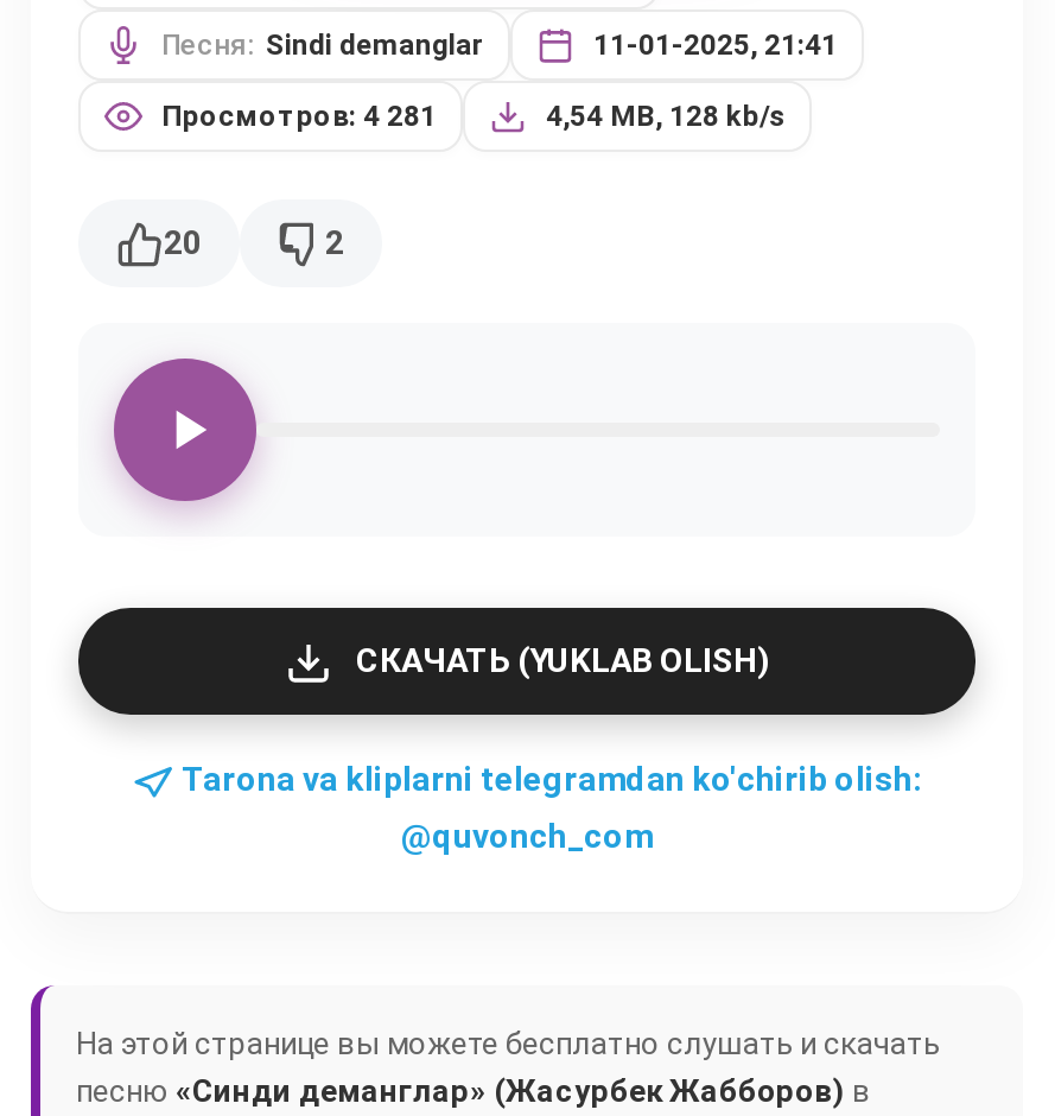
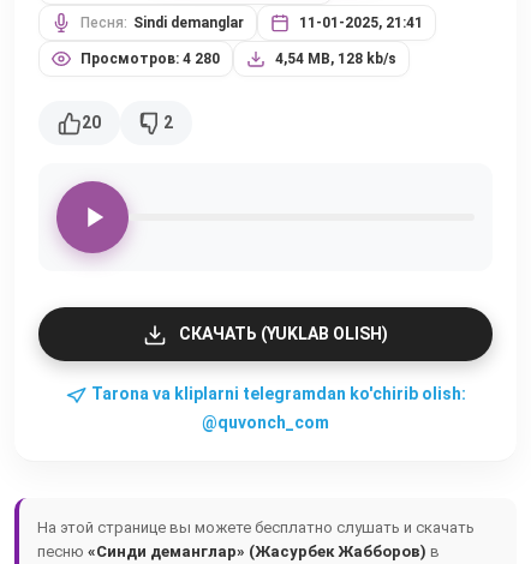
[161,100,437,133] Просмотров: 4 281 -> [80,50,220,67] Просмотров: 4 280

